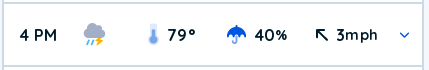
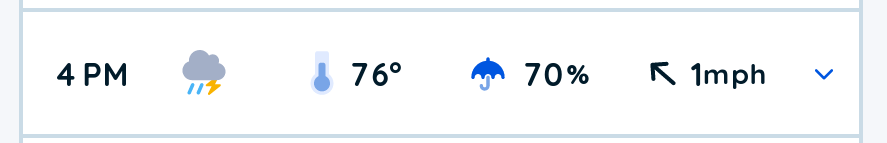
[167,25,195,45] 79° -> [350,54,403,94] 76°
[255,25,287,45] 40% -> [523,54,591,94] 70%
[336,25,378,45] 3mph -> [690,54,768,94] 1mph

